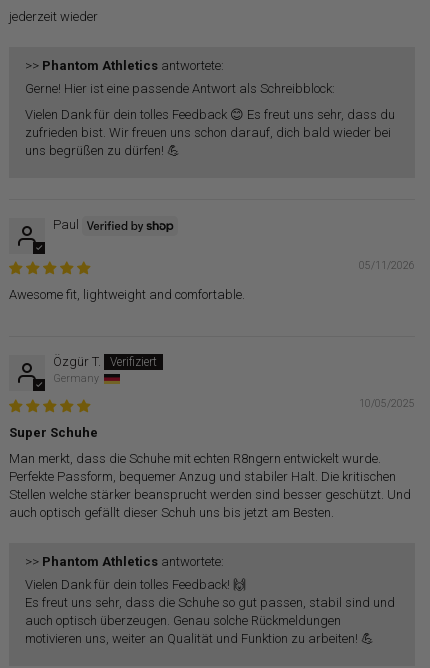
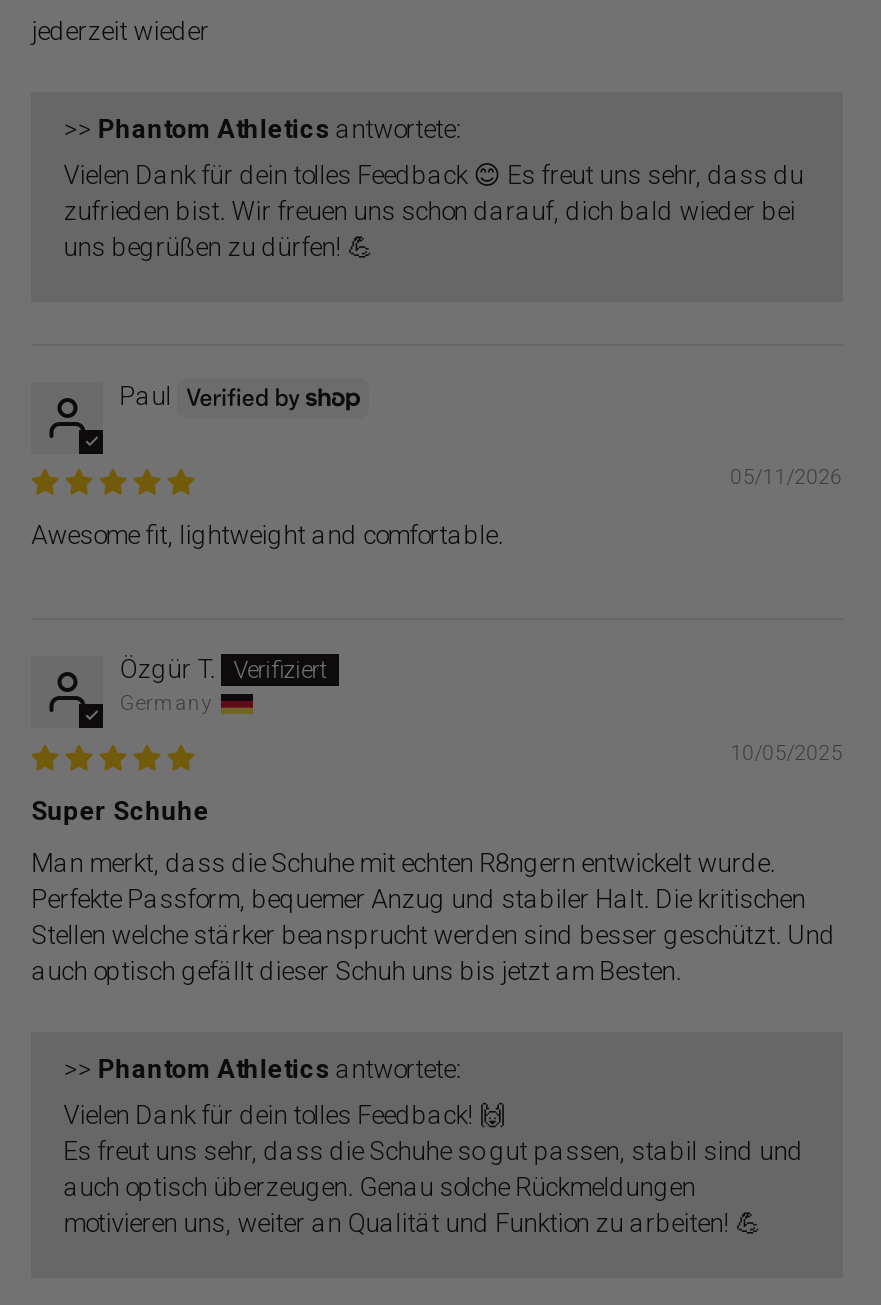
[25,81,335,96] Gerne! Hier ist eine passende Antwort als Schreibblock: -> none

